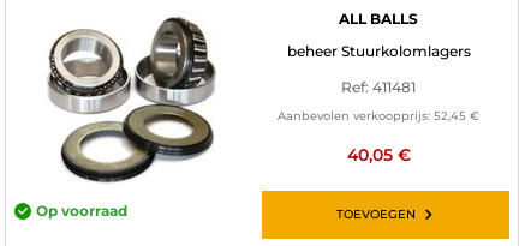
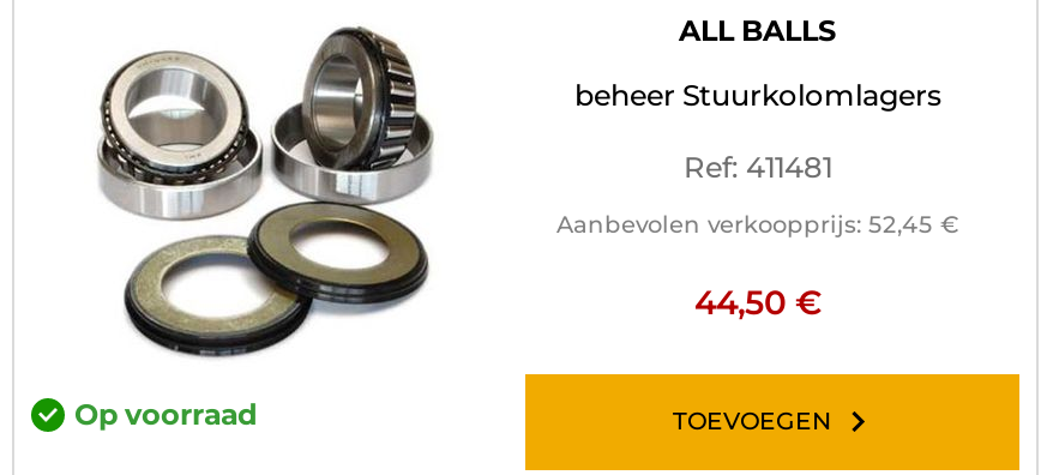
[347,145,410,164] 40,05 € -> [694,283,822,321] 44,50 €

